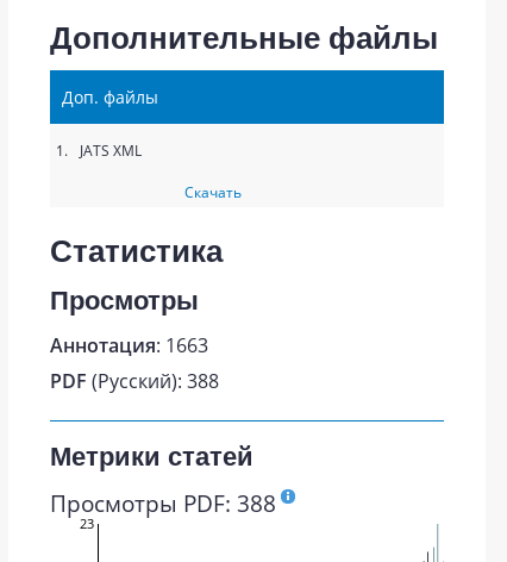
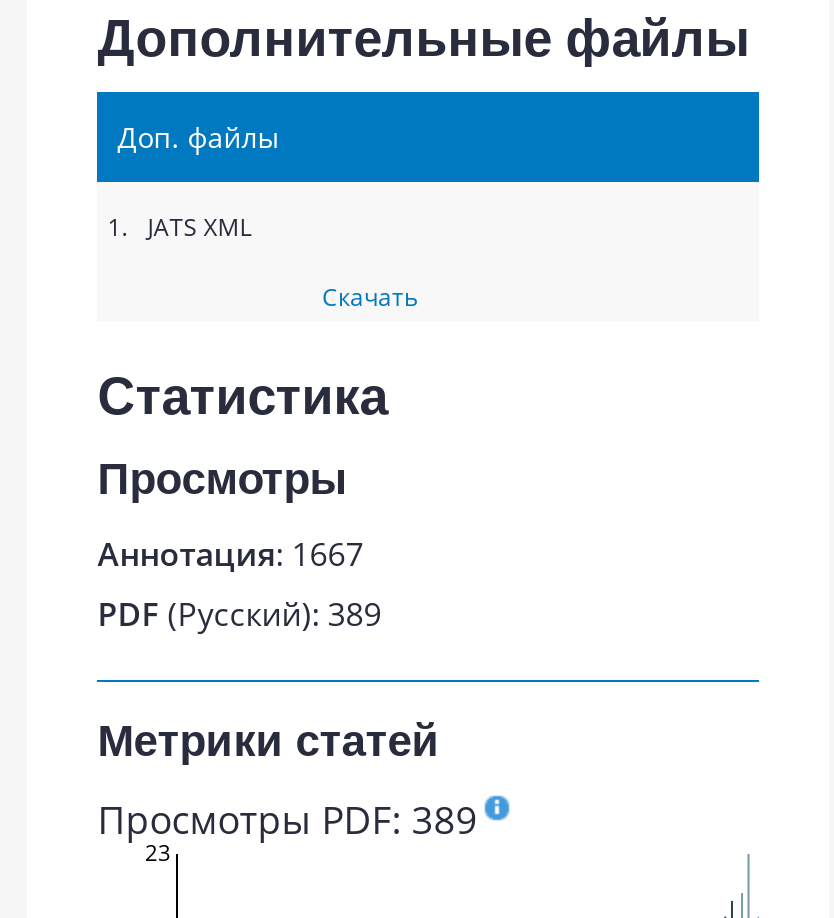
[50,332,209,358] Аннотация: 1663 -> [97,532,363,576] Аннотация: 1667
[50,368,219,394] PDF (Русский): 388 -> [97,592,381,636] PDF (Русский): 389
[50,487,276,519] Просмотры PDF: 388 -> [97,792,477,846] Просмотры PDF: 389

